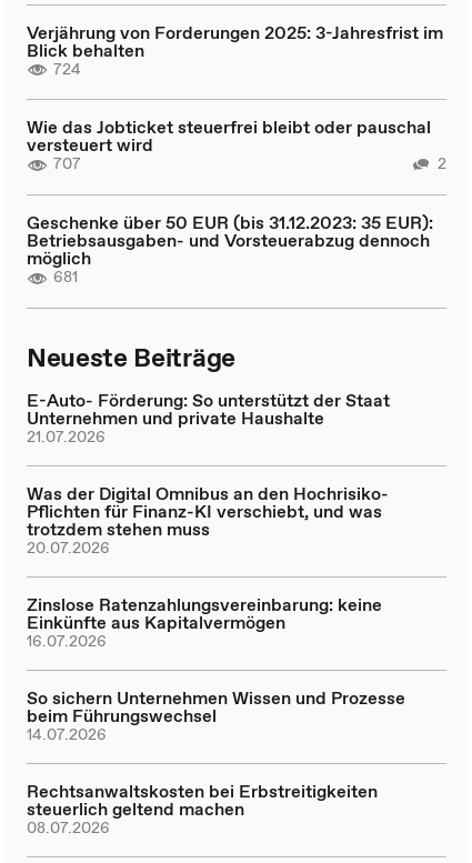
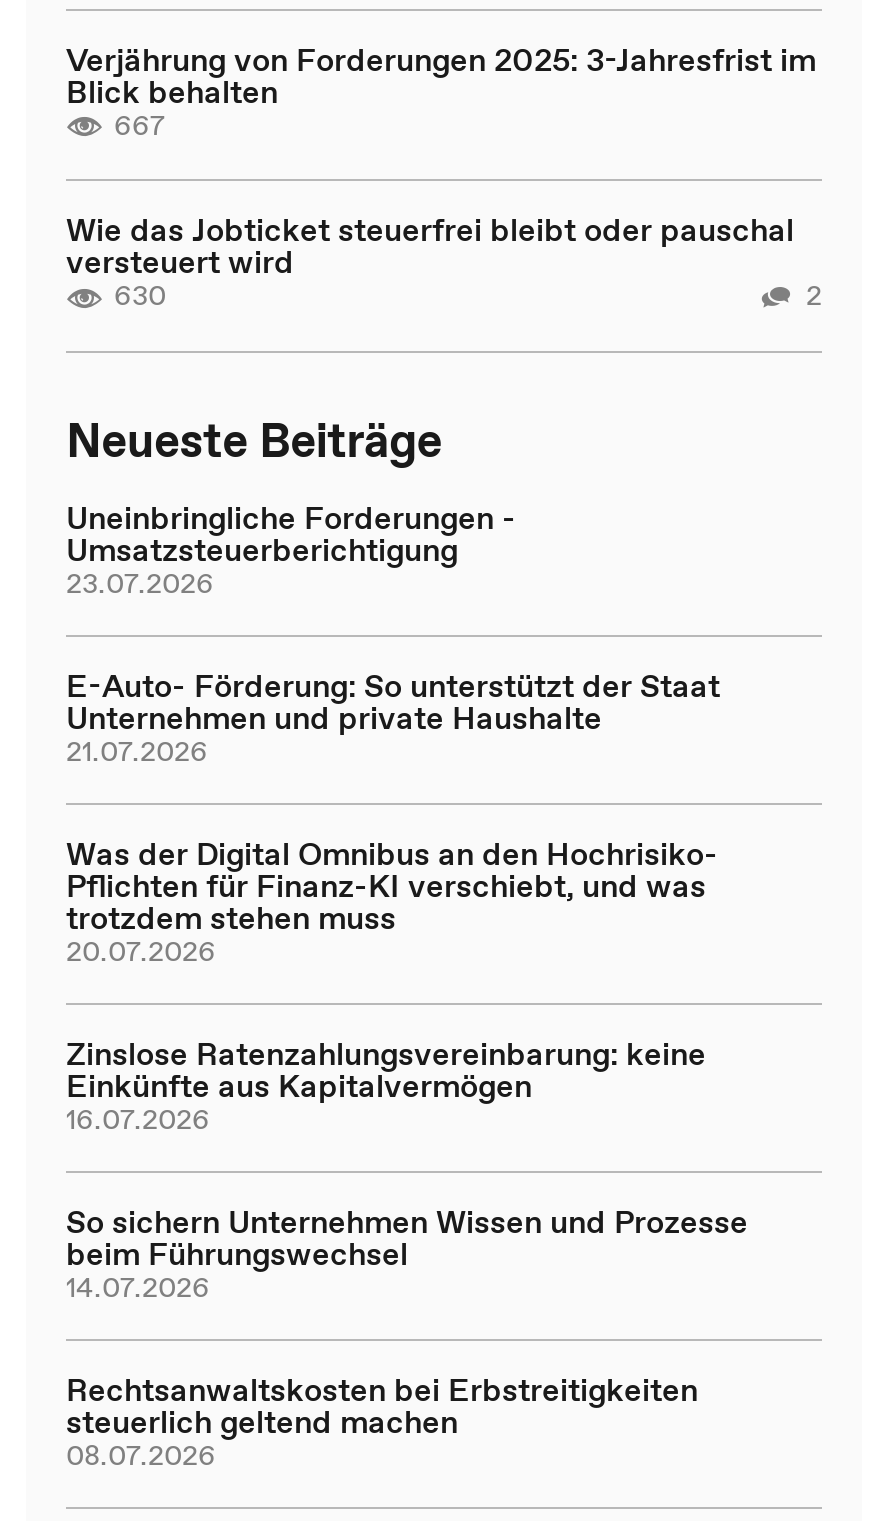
[53,57,81,79] 724 -> [114,104,166,144] 667
[53,152,81,174] 707 -> [114,275,166,315] 630
[27,210,433,288] Geschenke über 50 EUR (bis 31.12.2023: 35 EUR): | Betriebsausgaben- und Vorsteuerabzug dennoch | möglich | 681 -> none
moved [27,338,235,375] -> [66,407,442,473]: Neueste Beiträge
none -> [66,495,516,603] Uneinbringliche Forderungen - | Umsatzsteuerberichtigung | 23.07.2026

